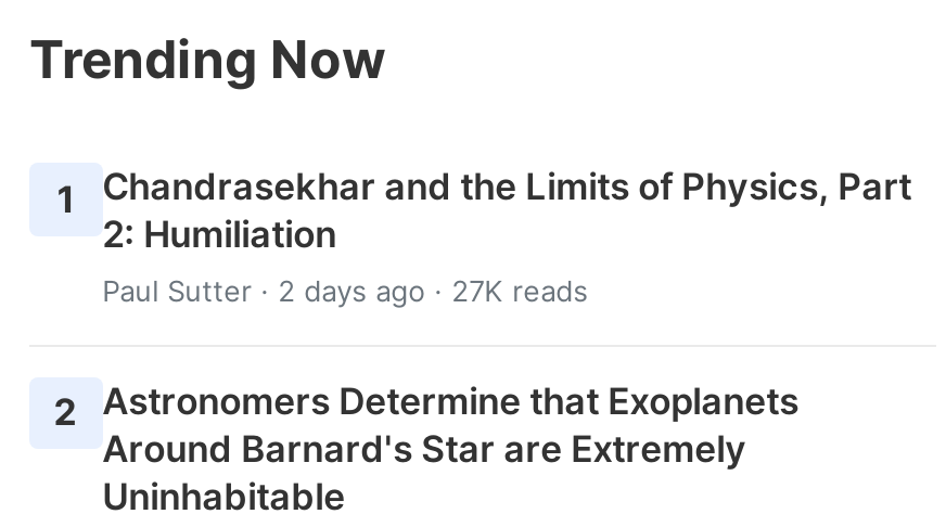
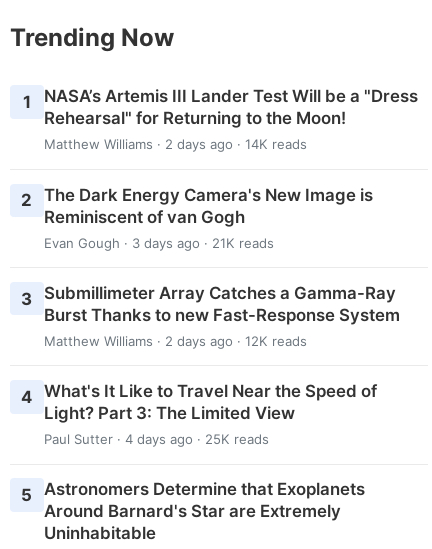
[54,166,912,435] Chandrasekhar and the Limits of Physics, Part | 2: Humiliation | Paul Sutter · 2 days ago · 27K reads | 2 Astronomers Determine that Exoplanets -> [21,86,418,505] NASA’s Artemis III Lander Test Will be a "Dress | Rehearsal" for Returning to the Moon! | Matthew Williams · 2 days ago · 14K reads | 2 The Dark Energy Camera's New Image is | Reminiscent of van Gogh | Evan Gough · 3 days ago · 21K reads | 3 Submillimeter Array Catches a Gamma-Ray | Burst Thanks to new Fast-Response System | Matthew Williams · 2 days ago · 12K reads | 4 What's It Like to Travel Near the Speed of | Light? Part 3: The Limited View | Paul Sutter · 4 days ago · 25K reads | 5 Astronomers Determine that Exoplanets

